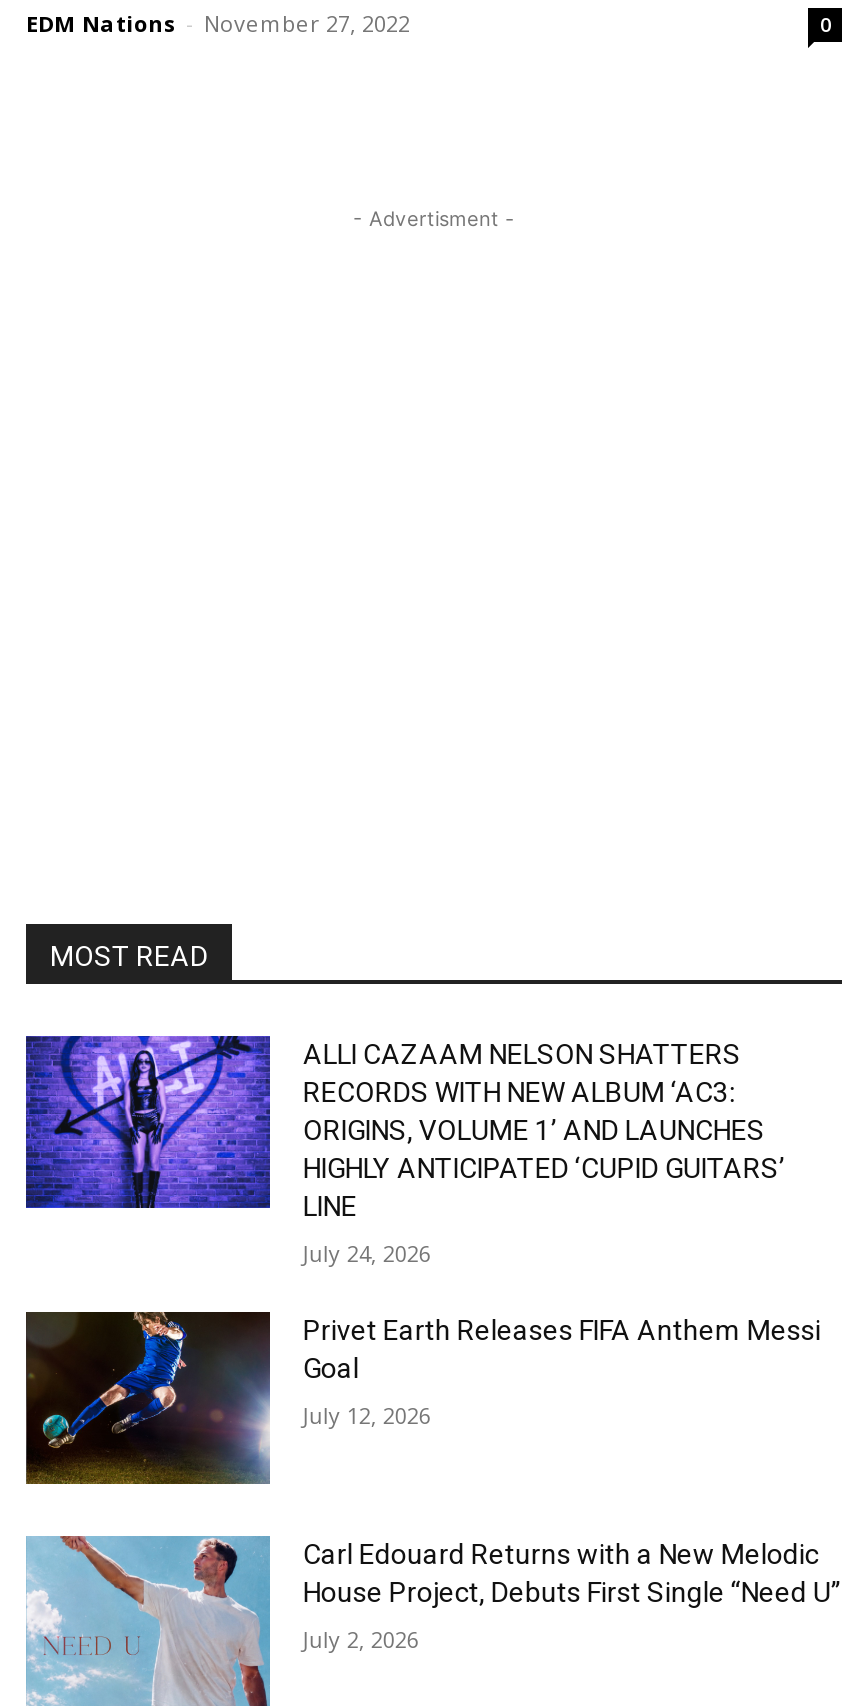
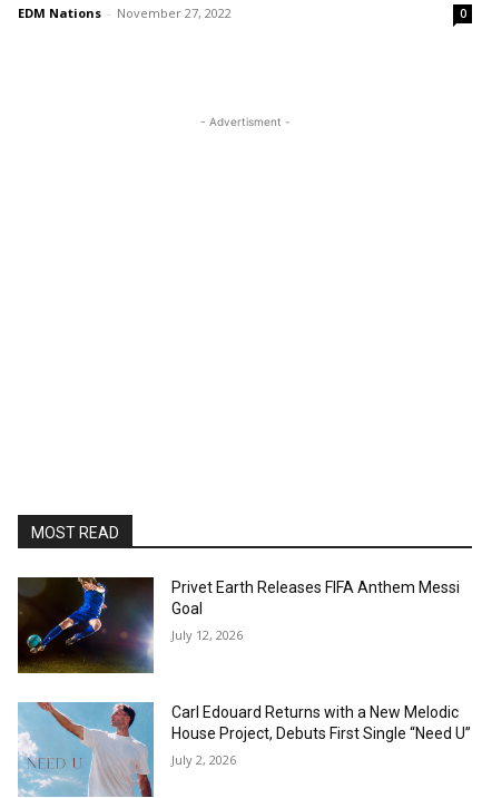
[24,1034,785,1268] [image] | ALLI CAZAAM NELSON SHATTERS | RECORDS WITH NEW ALBUM ‘AC3: | ORIGINS, VOLUME 1’ AND LAUNCHES | HIGHLY ANTICIPATED ‘CUPID GUITARS’ | LINE | July 24, 2026 -> none

